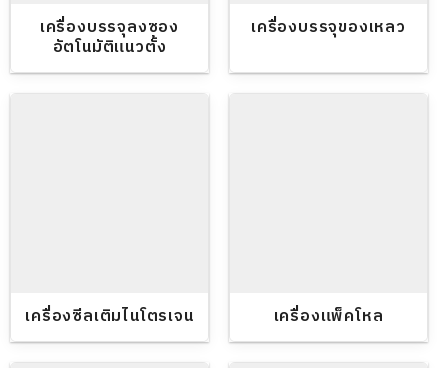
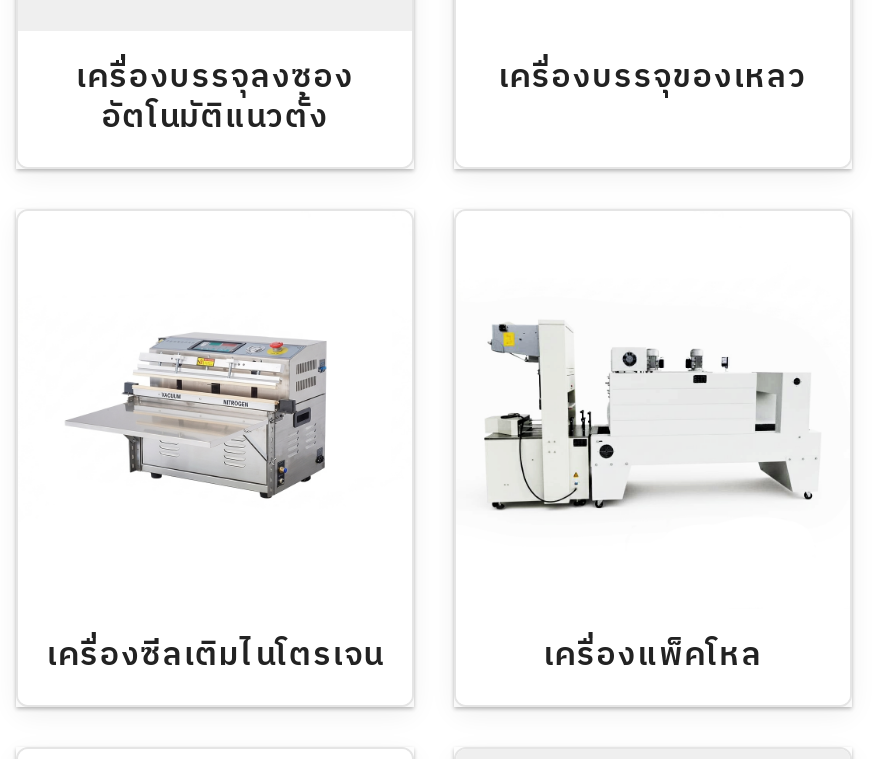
none -> [66,333,328,501] [image]
none -> [484,323,814,511] [image]

